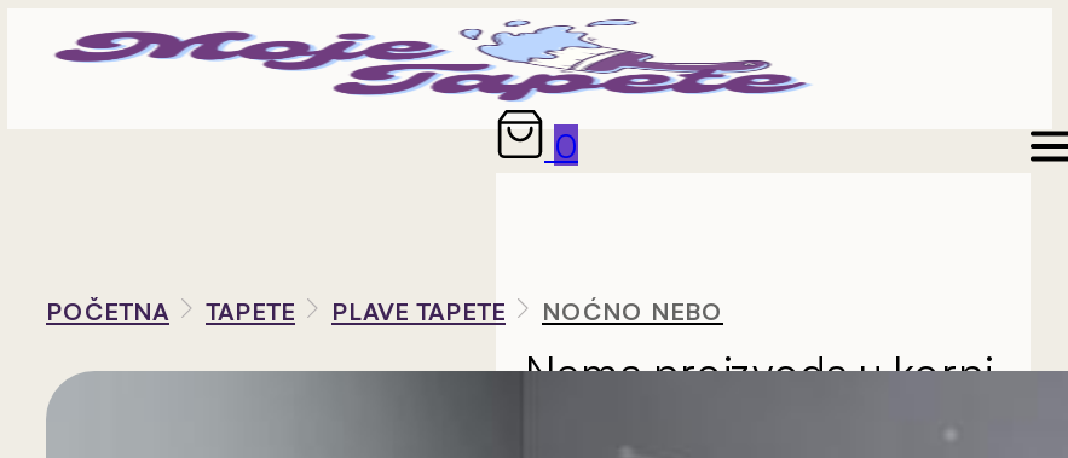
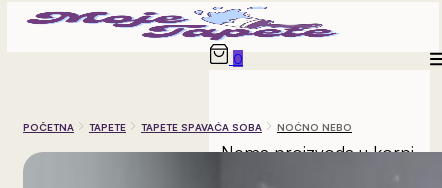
[331,296,506,325] PLAVE TAPETE -> [141,121,262,133] TAPETE SPAVAĆA SOBA

